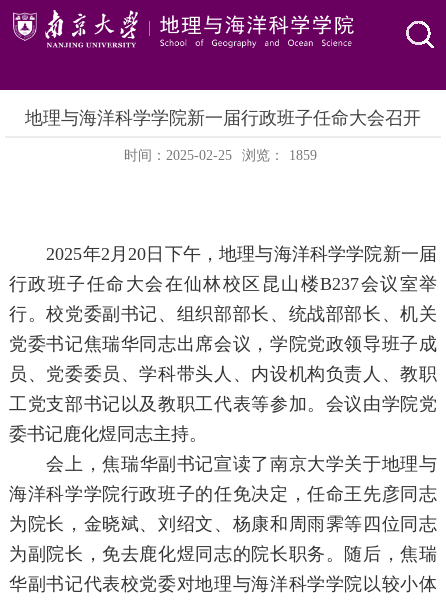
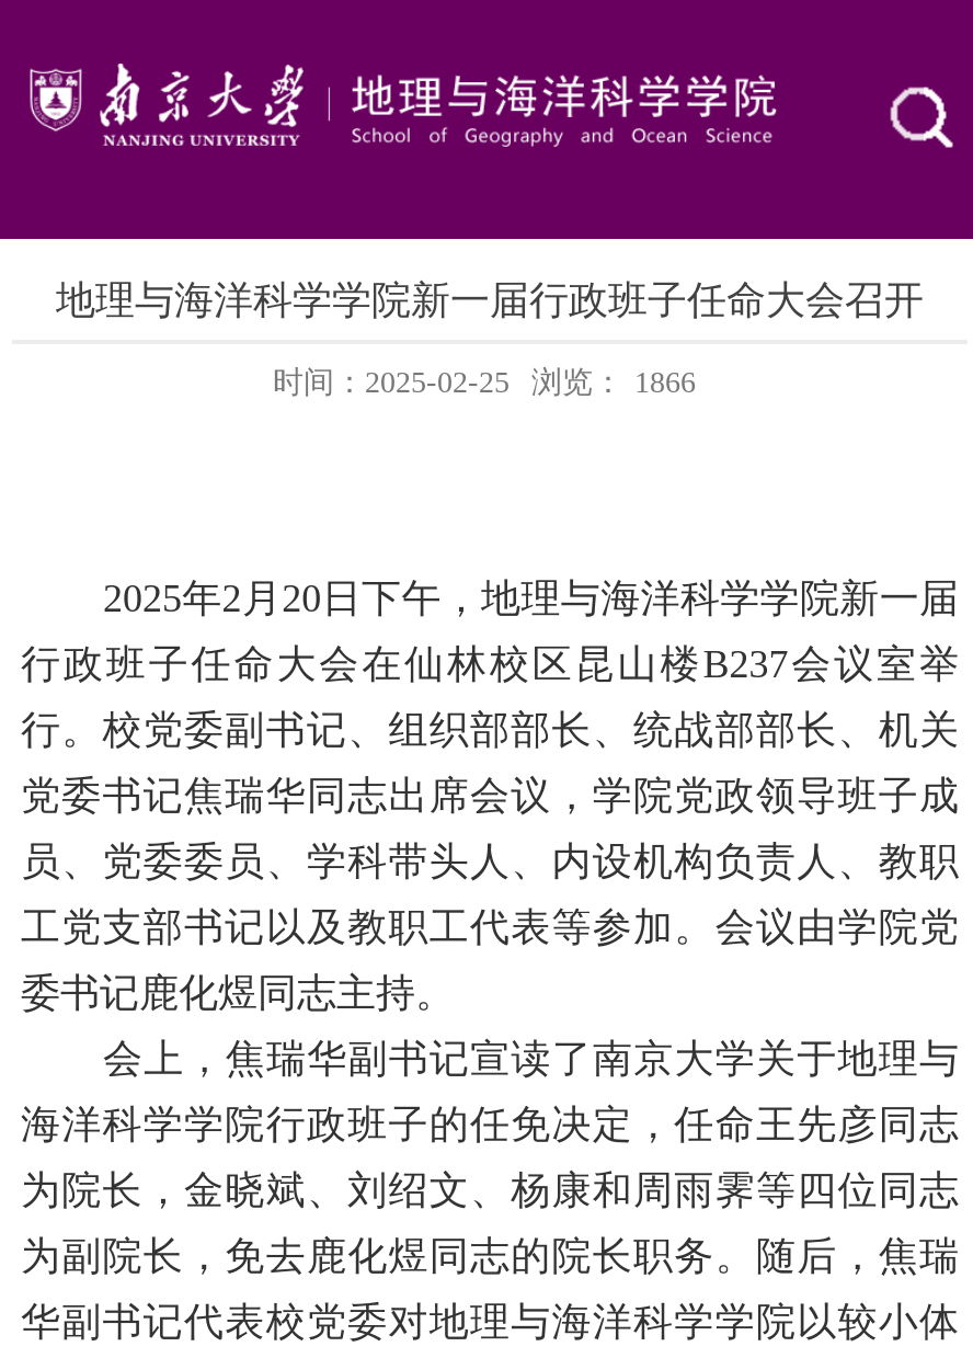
[124,148,317,163] 时间：2025-02-25 浏览： 1859 -> [273,367,696,399] 时间：2025-02-25 浏览： 1866

